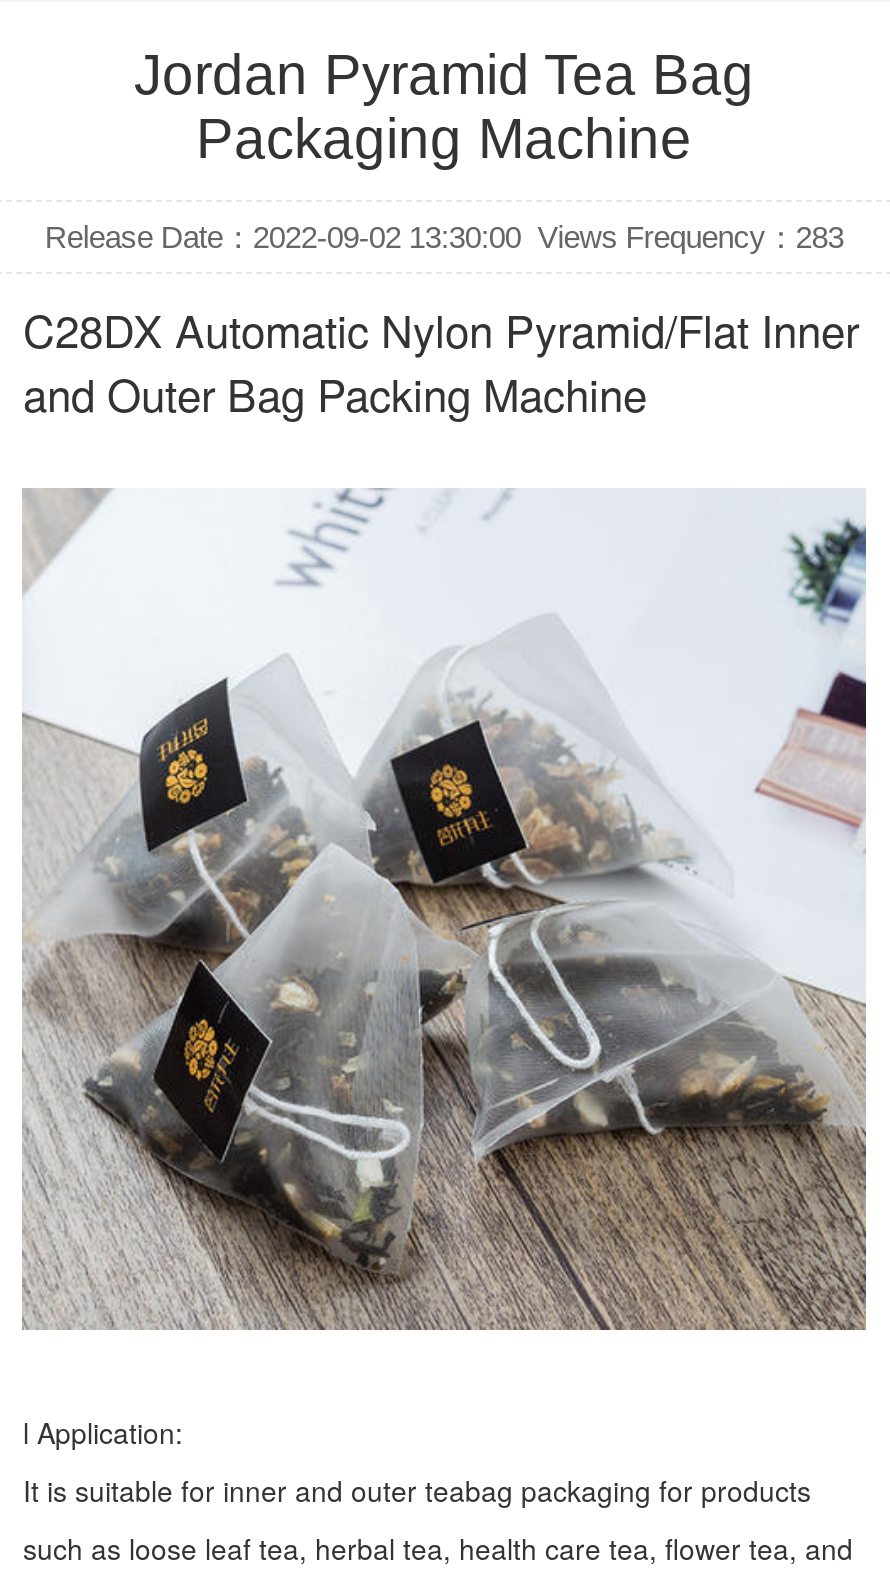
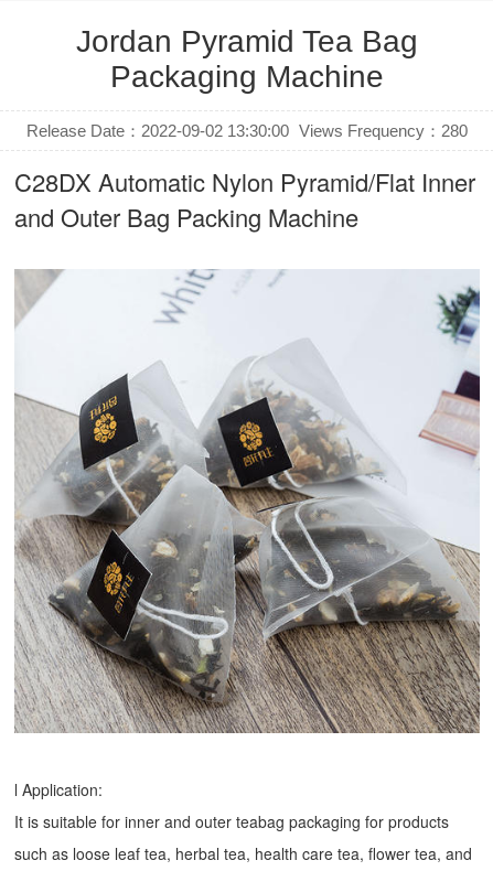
[45,220,843,254] Release Date：2022-09-02 13:30:00 Views Frequency：283 -> [27,121,467,140] Release Date：2022-09-02 13:30:00 Views Frequency：280

